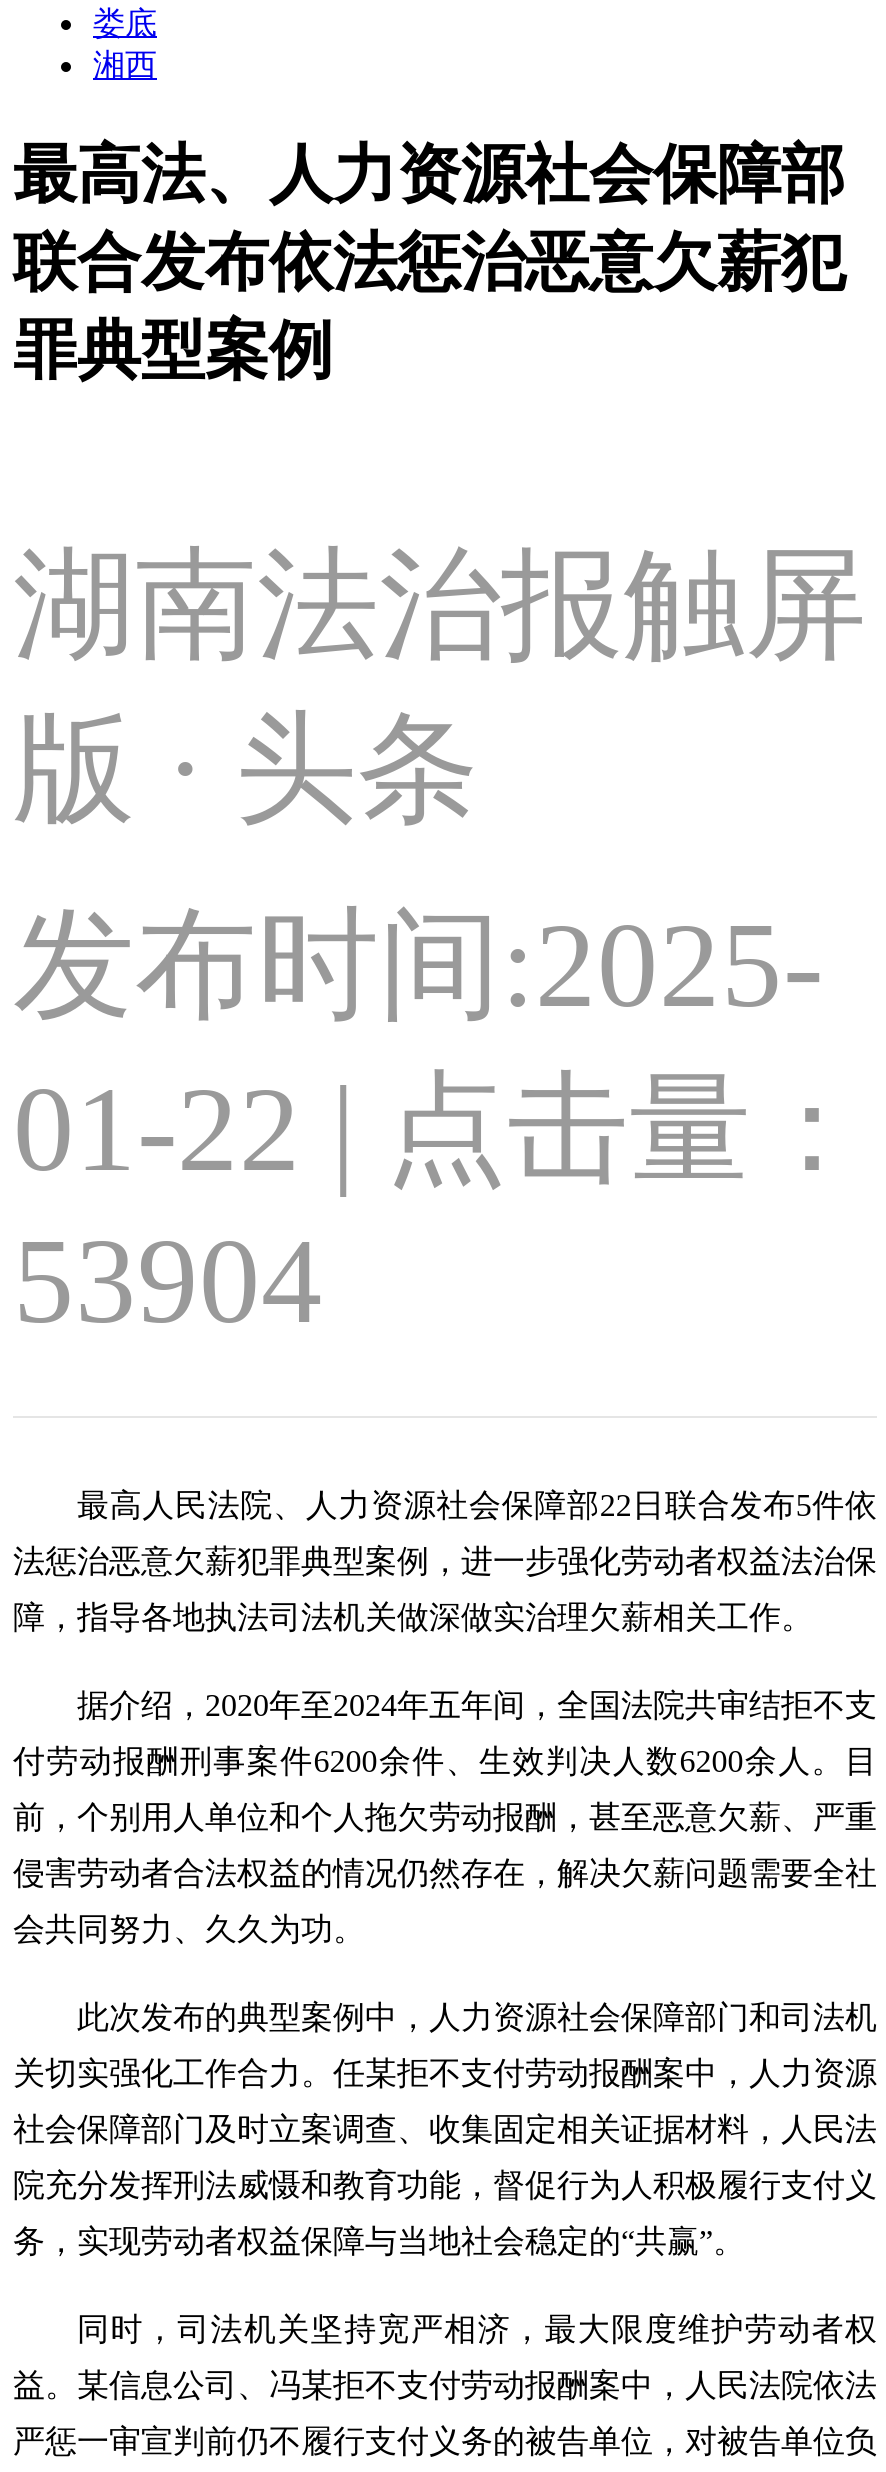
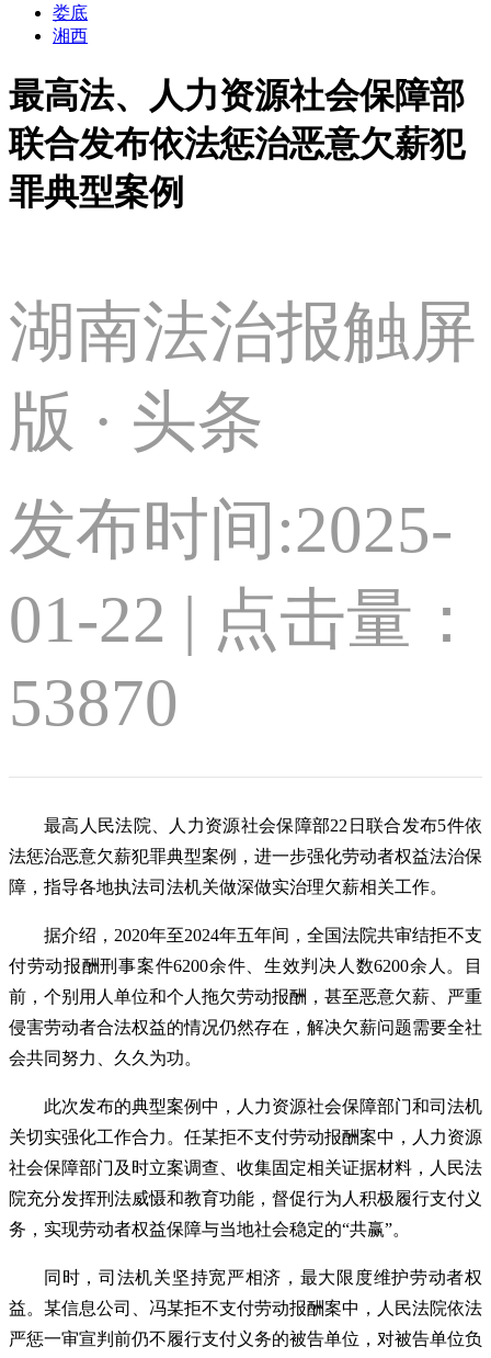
[13,1214,323,1348] 53904 -> [9,666,179,739] 53870

